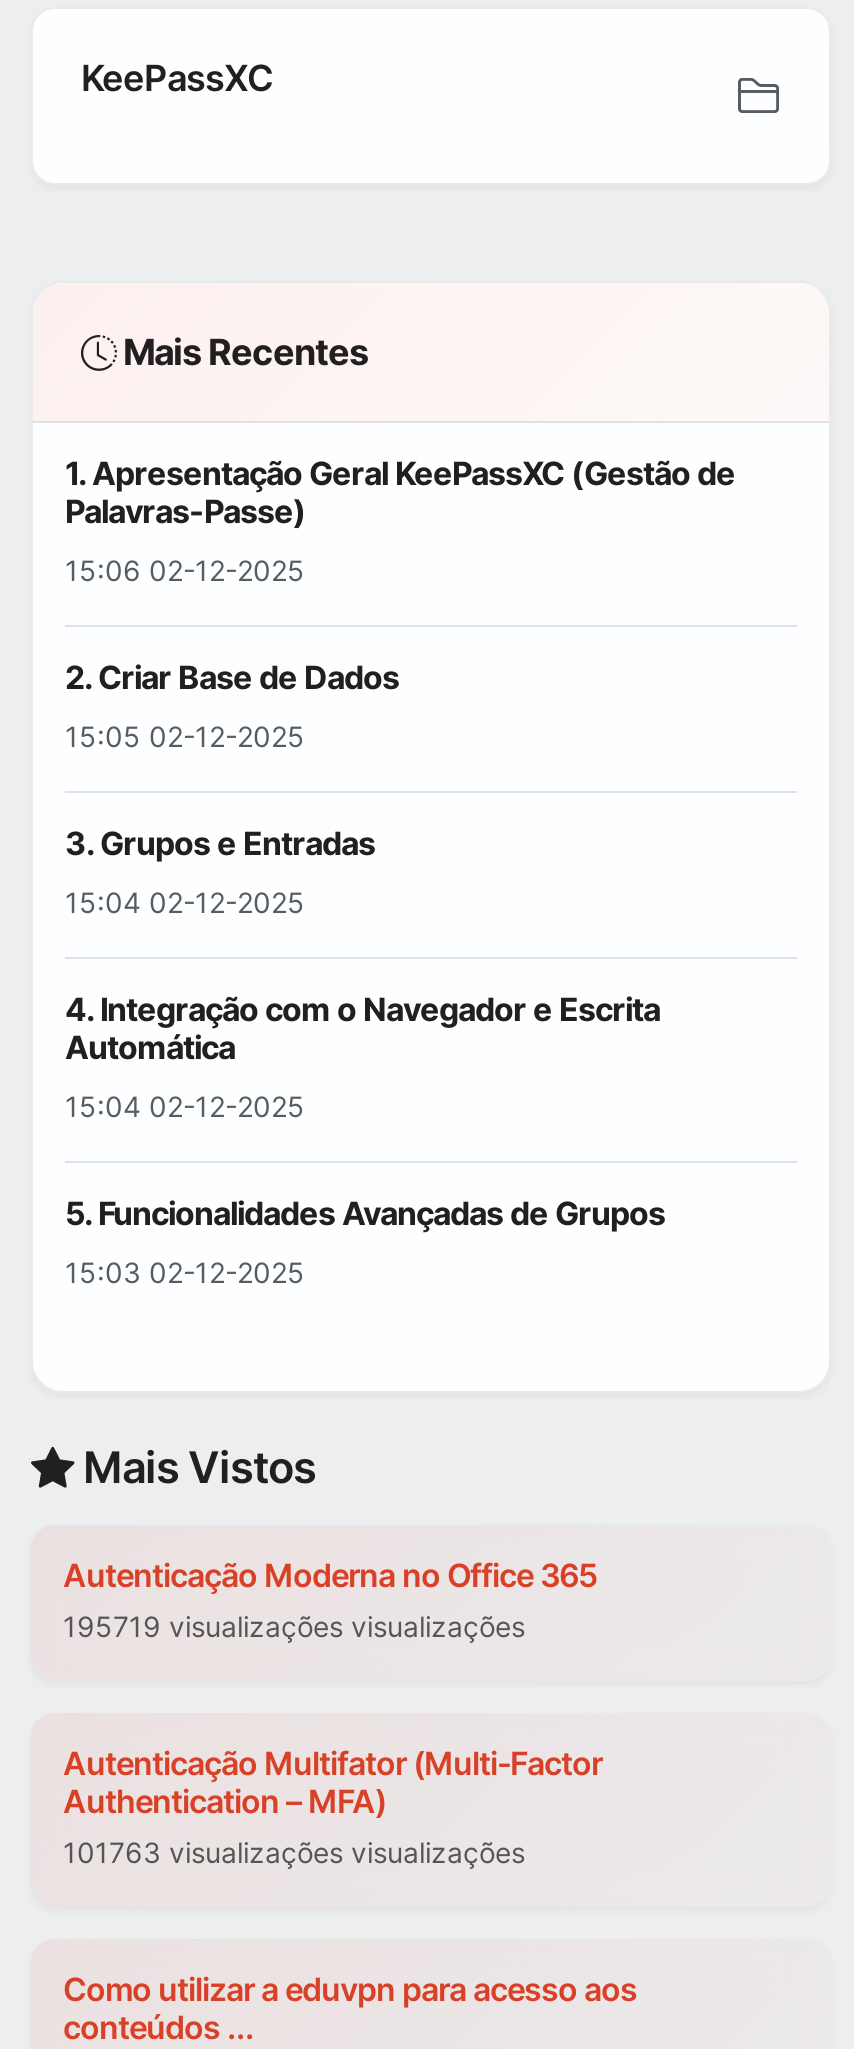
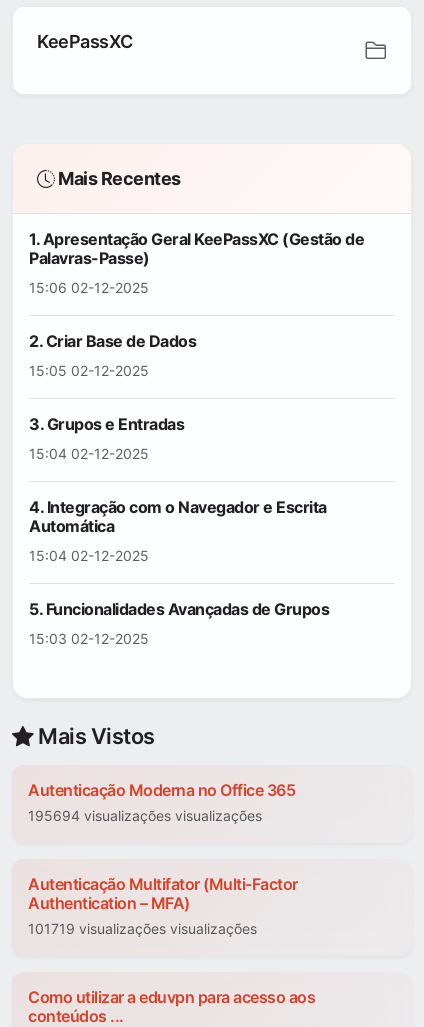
[63,1610,525,1644] 195719 visualizações visualizações -> [28,807,262,824] 195694 visualizações visualizações
[63,1836,525,1870] 101763 visualizações visualizações -> [28,920,257,937] 101719 visualizações visualizações

